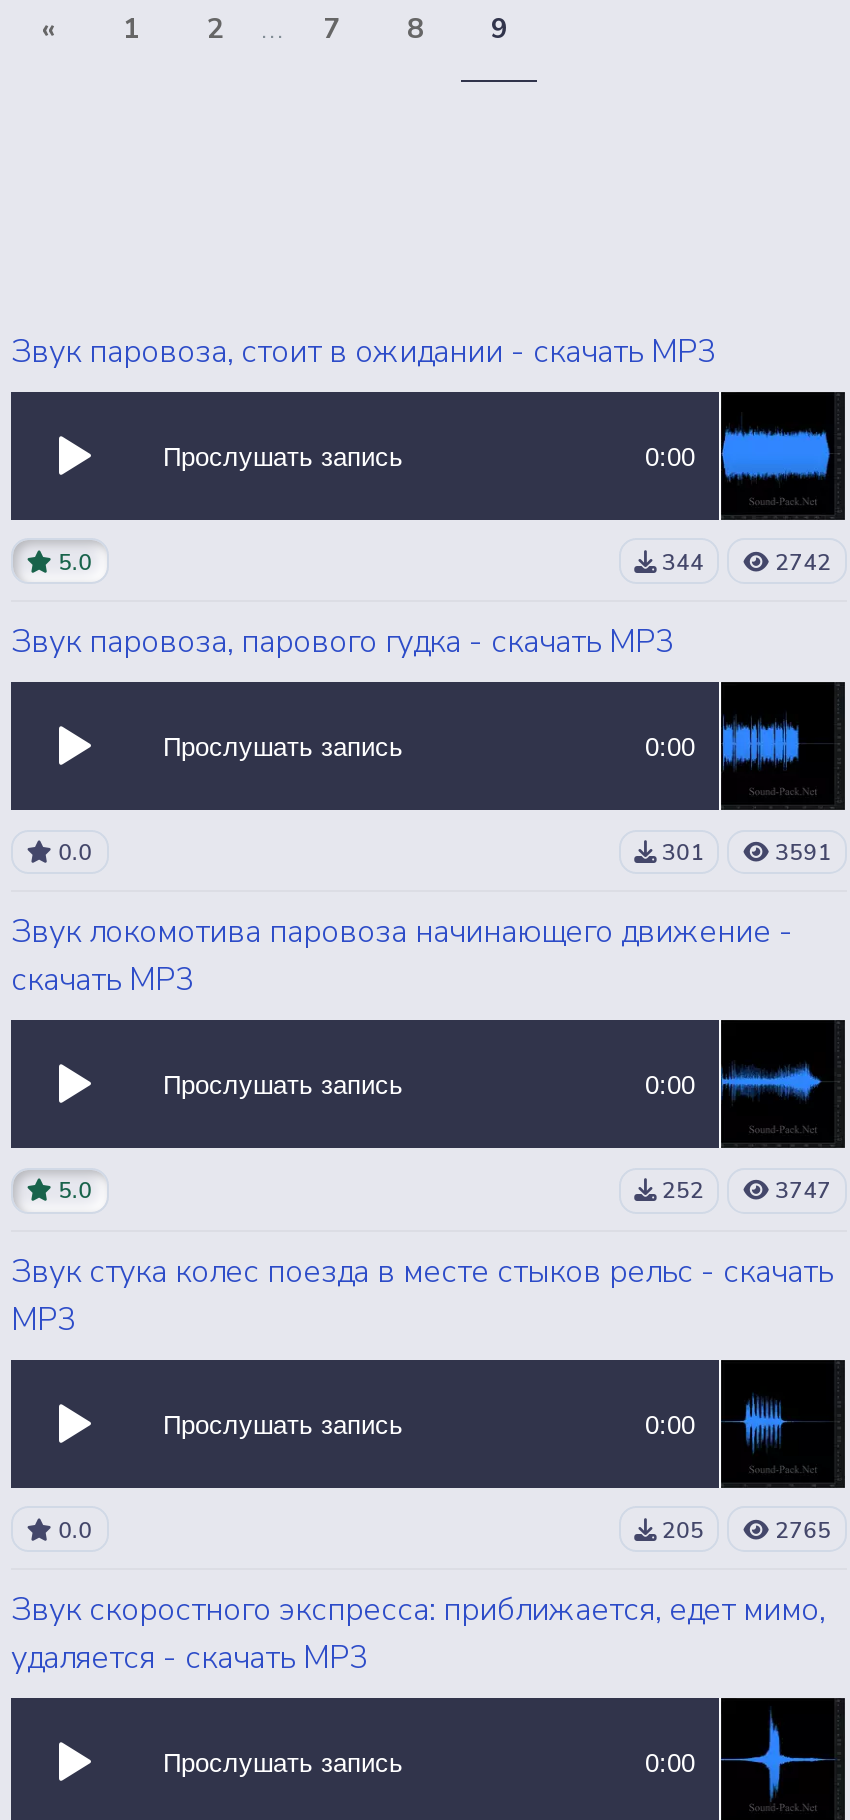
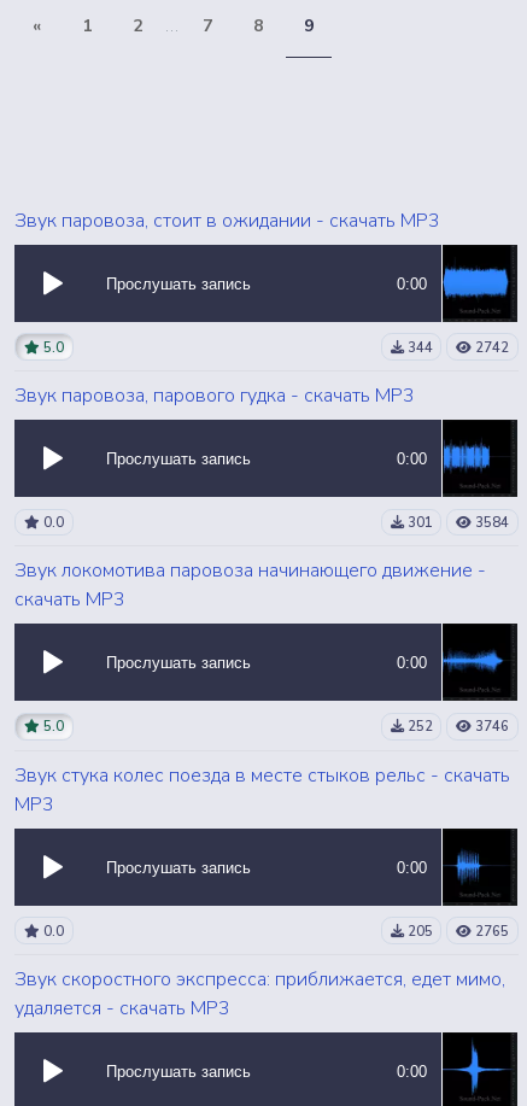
[769,838,831,868] 3591 -> [472,514,509,532] 3584
[769,1177,831,1207] 3747 -> [472,718,509,736] 3746

